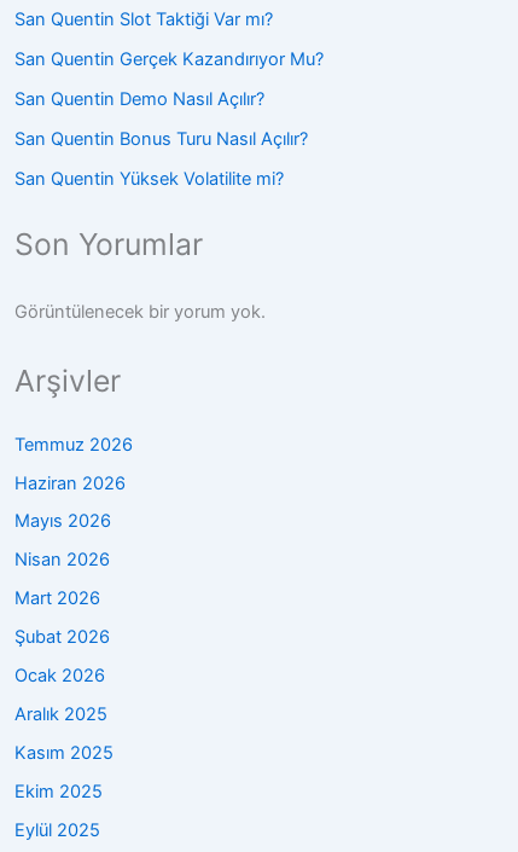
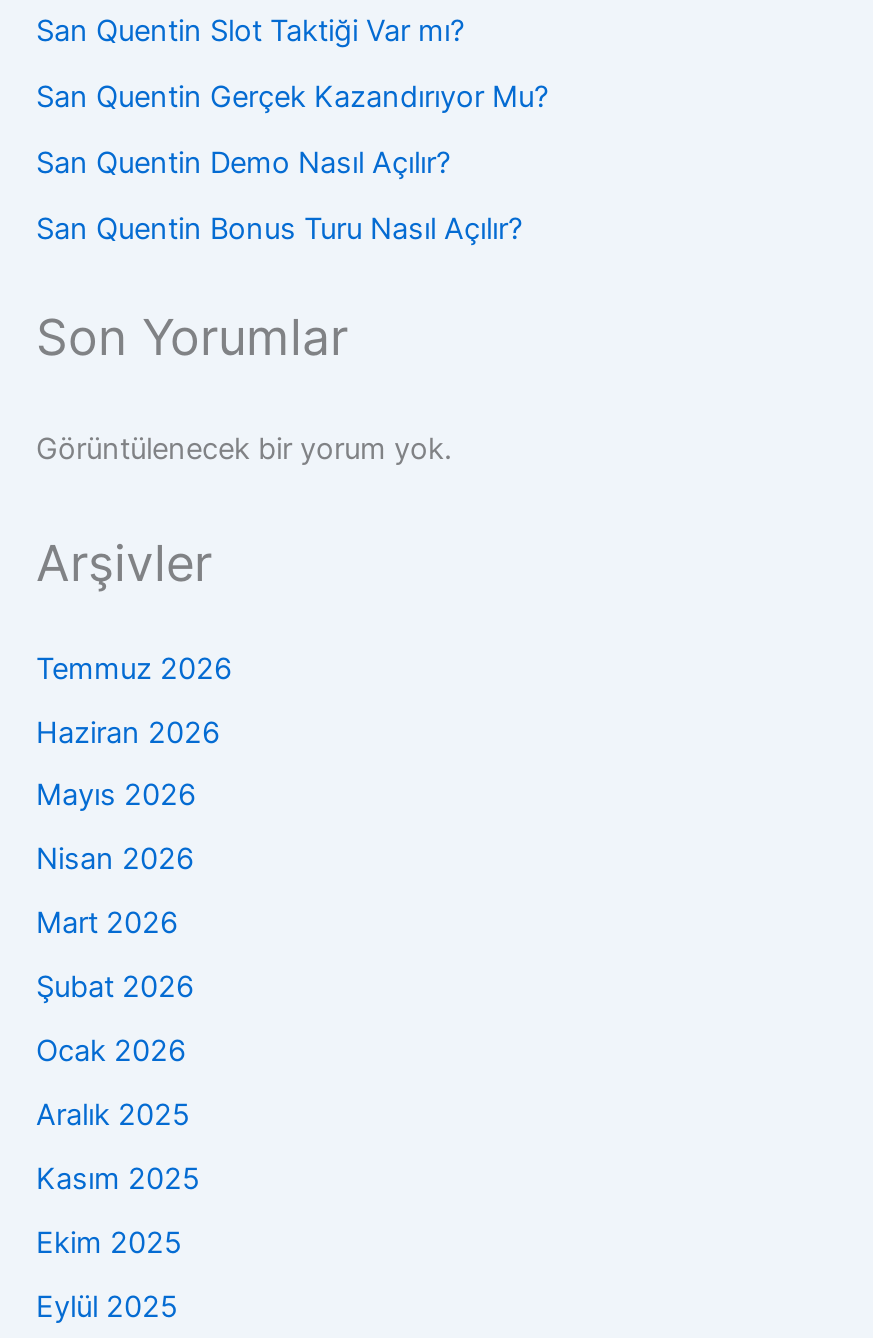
[15,168,284,190] San Quentin Yüksek Volatilite mi? -> none

